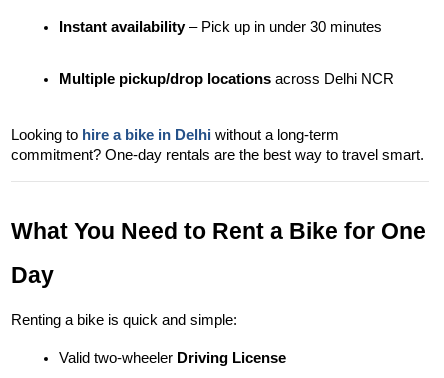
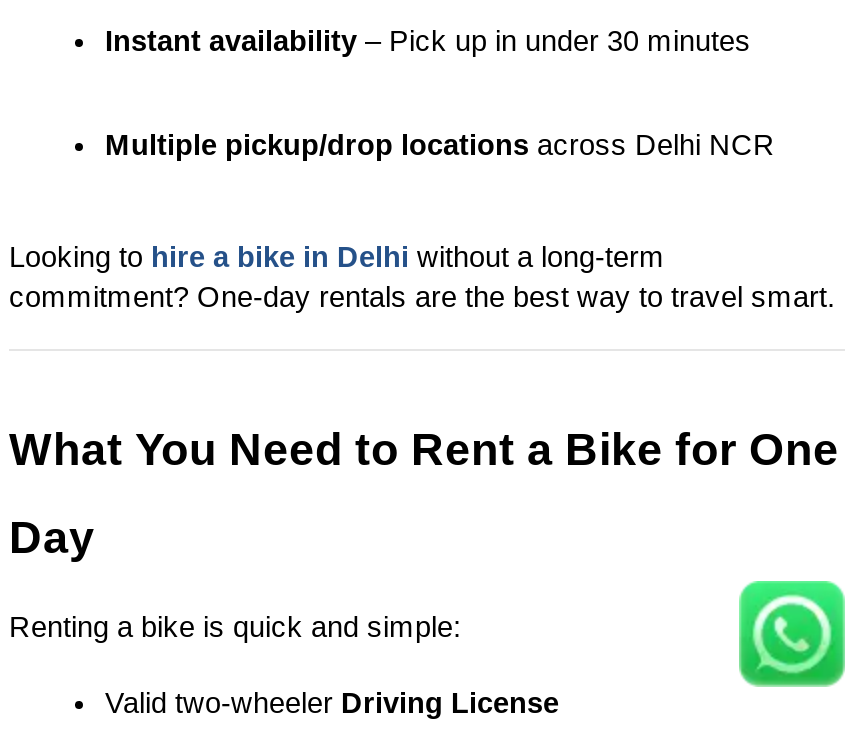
none -> [737,579,847,689] [image]

